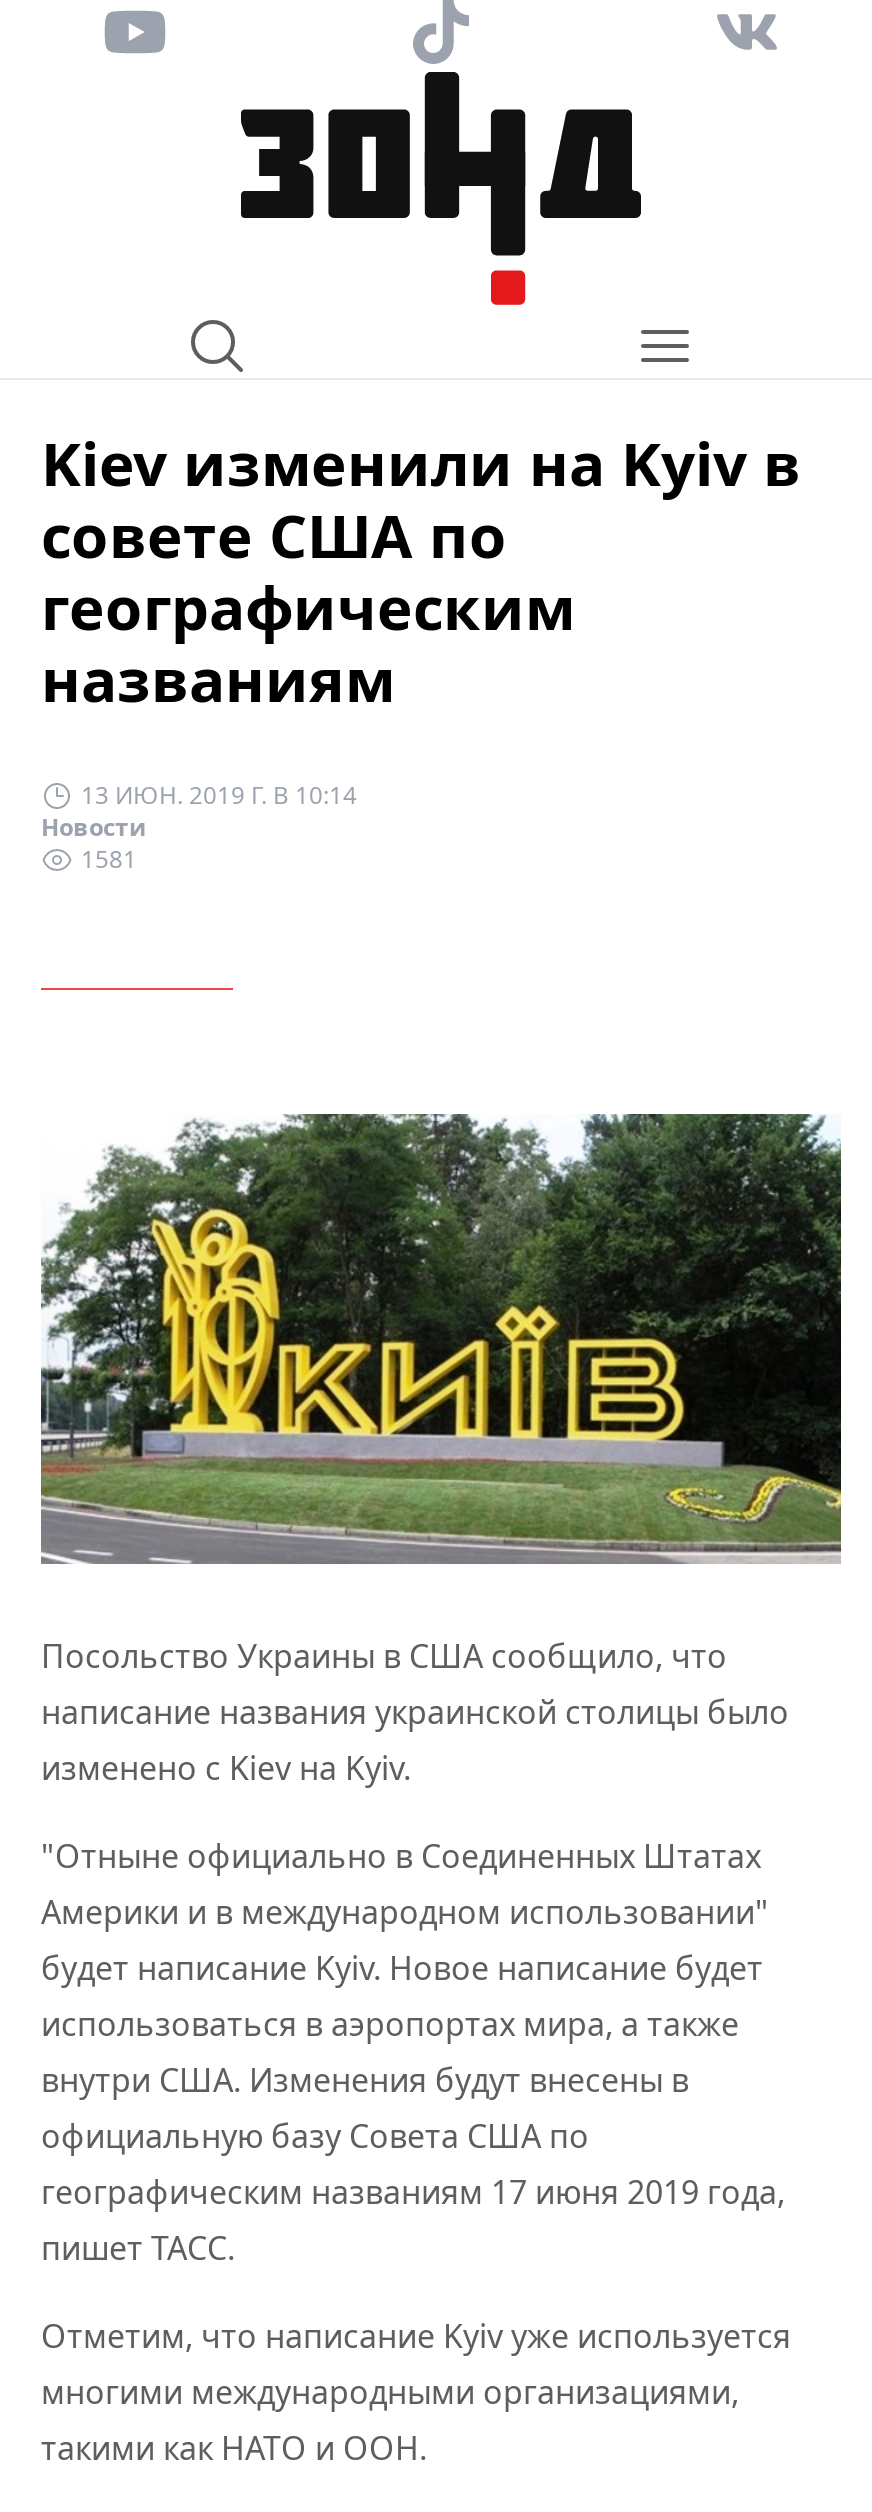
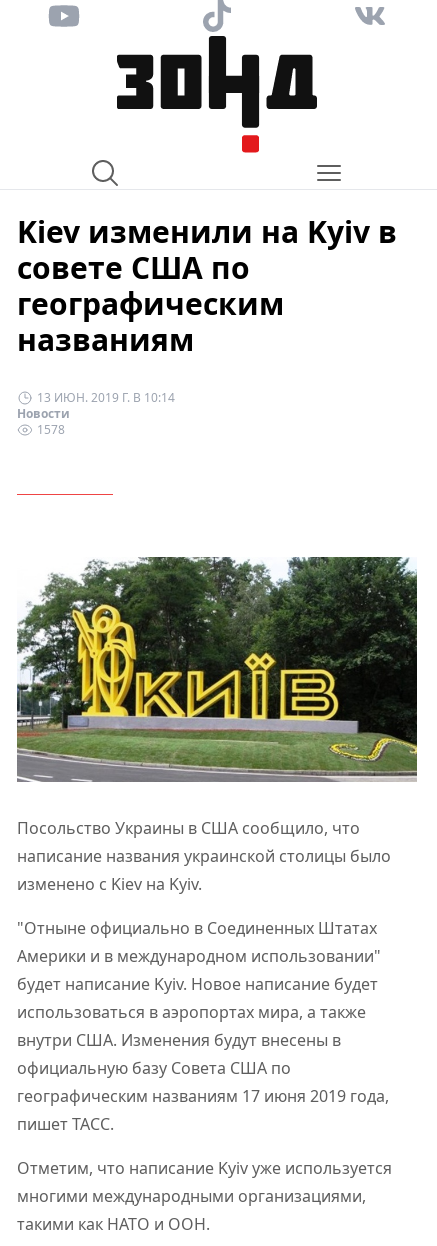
[81,842,137,876] 1581 -> [37,421,65,438] 1578

